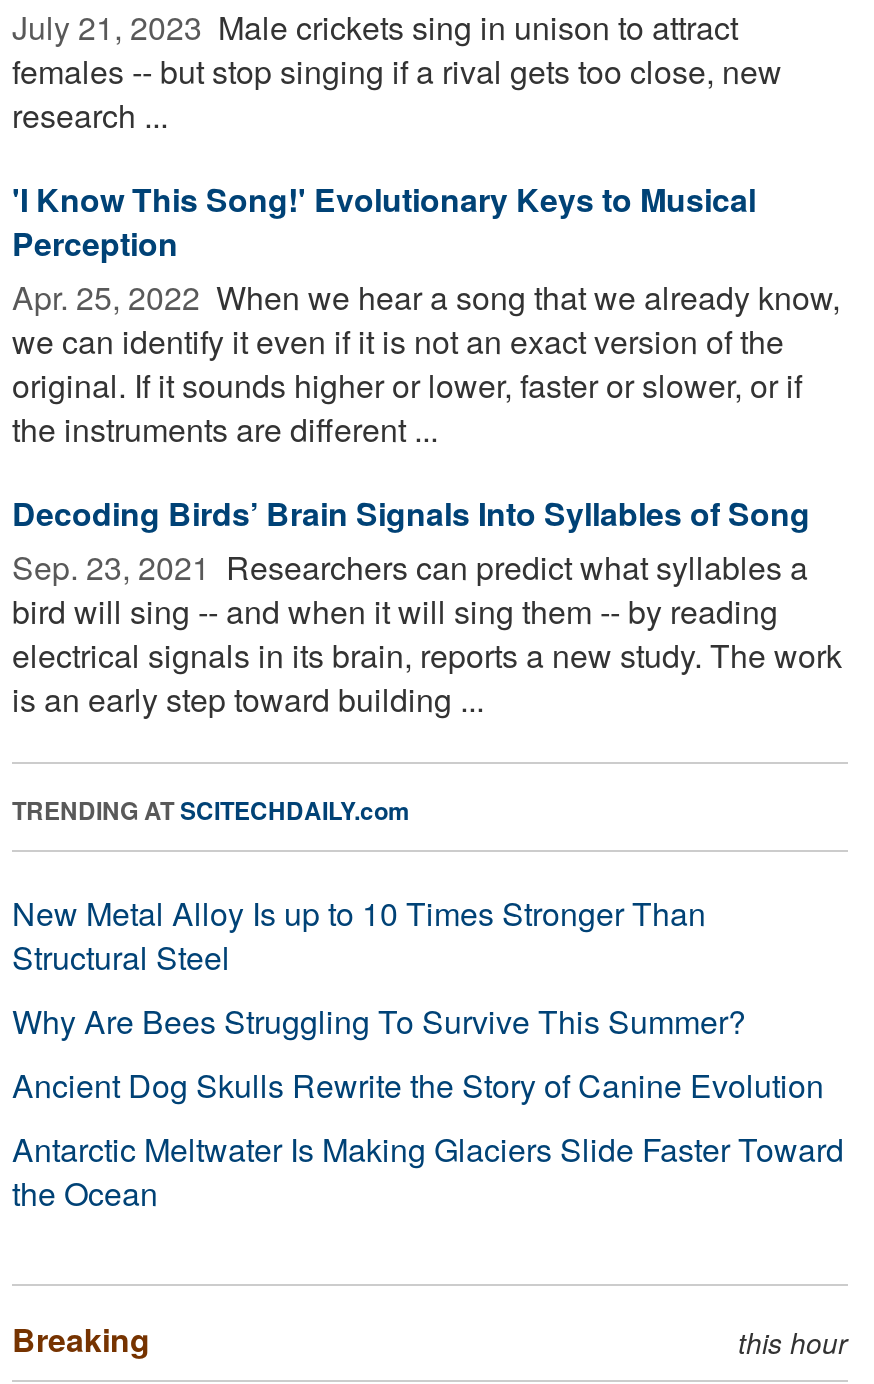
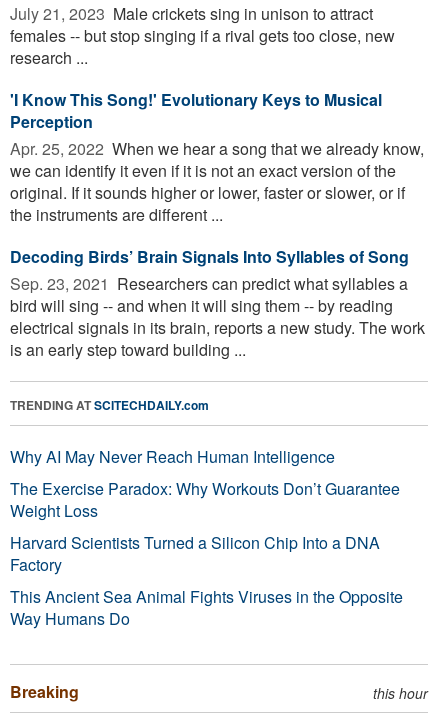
[12,890,844,1216] New Metal Alloy Is up to 10 Times Stronger Than | Structural Steel | Why Are Bees Struggling To Survive This Summer? | Ancient Dog Skulls Rewrite the Story of Canine Evolution | Antarctic Meltwater Is Making Glaciers Slide Faster Toward | the Ocean -> [10,445,403,630] Why AI May Never Reach Human Intelligence | The Exercise Paradox: Why Workouts Don’t Guarantee | Weight Loss | Harvard Scientists Turned a Silicon Chip Into a DNA | Factory | This Ancient Sea Animal Fights Viruses in the Opposite | Way Humans Do

